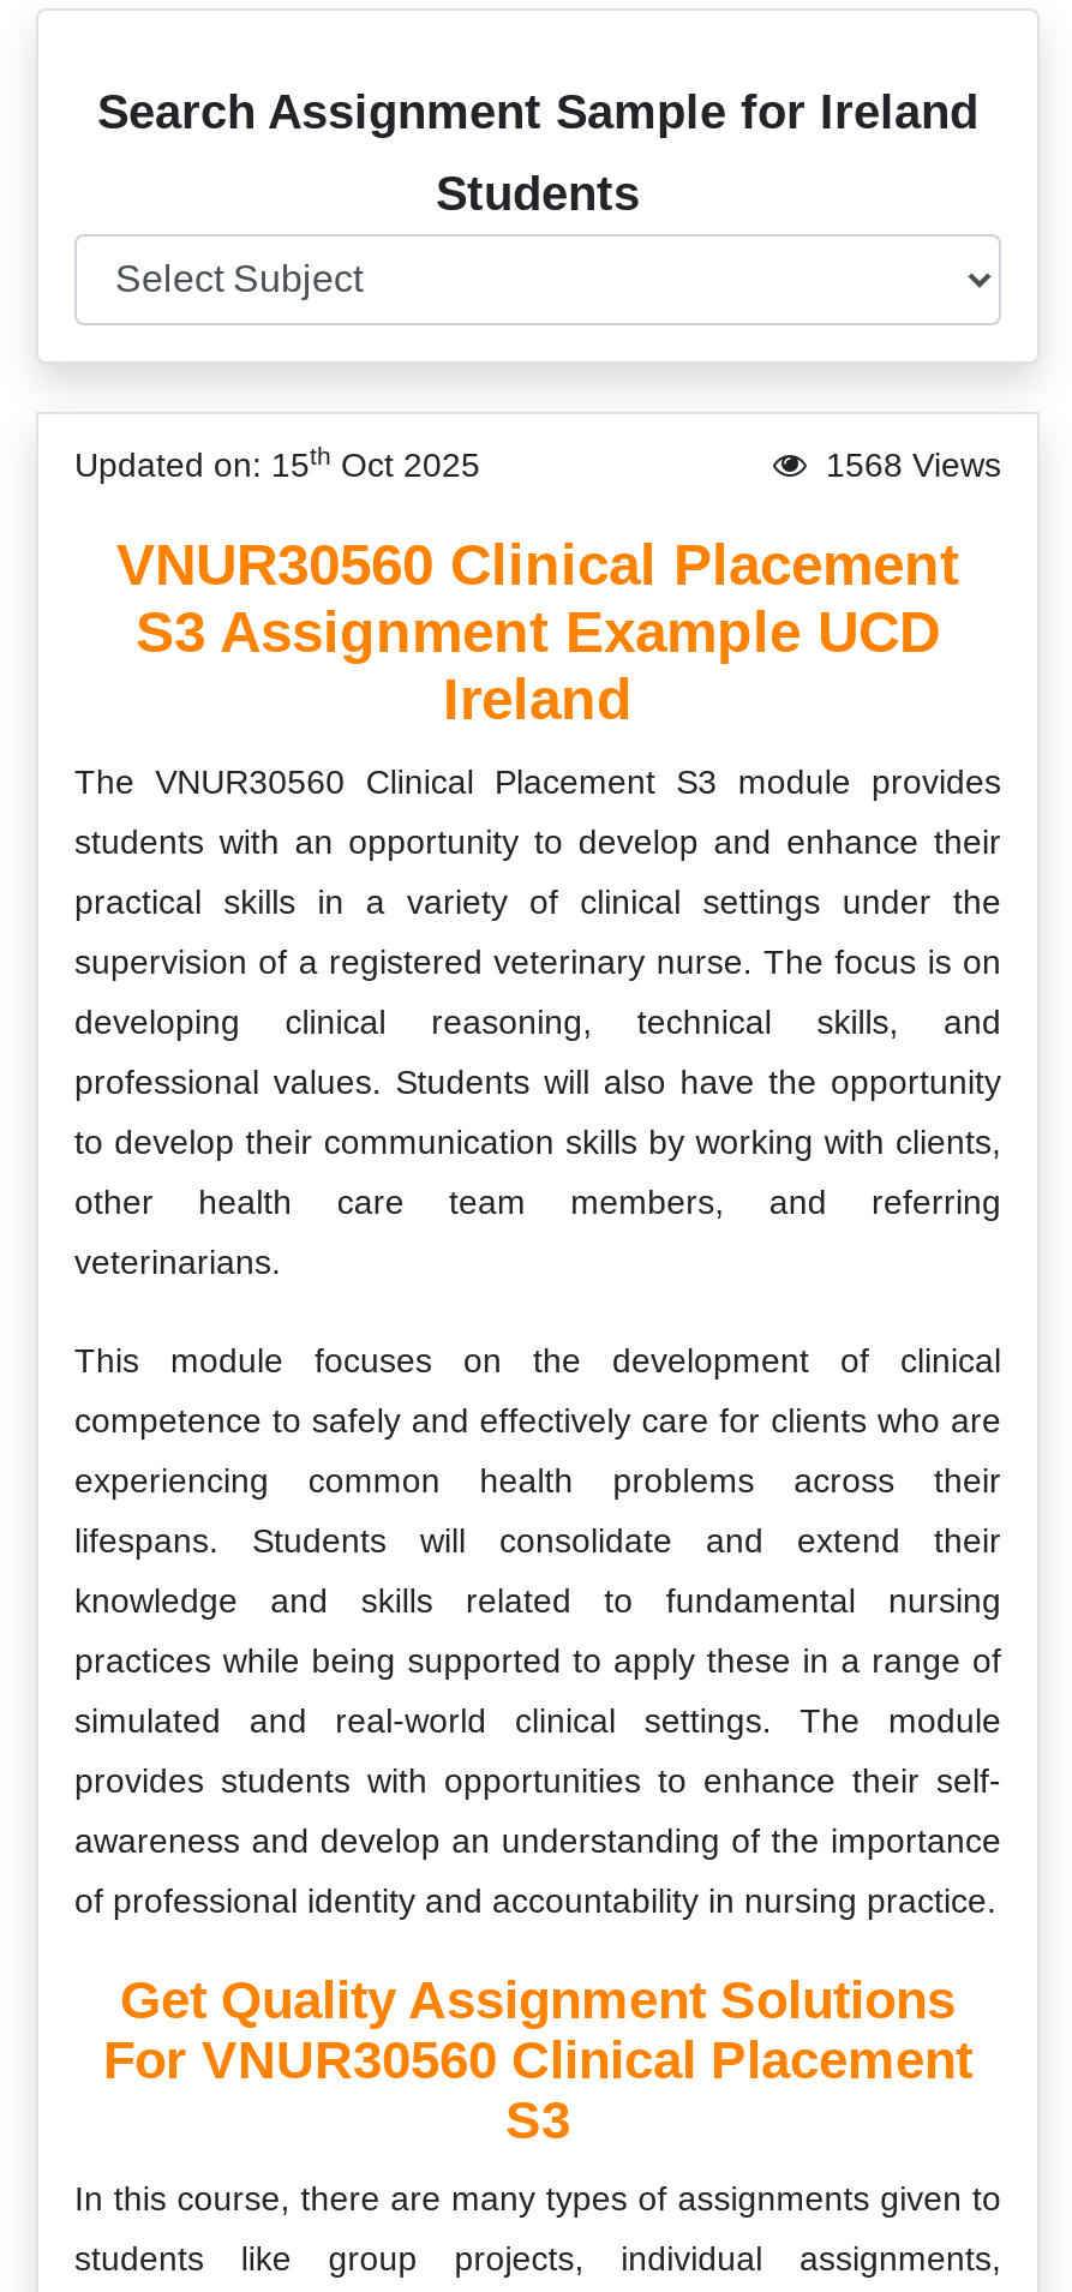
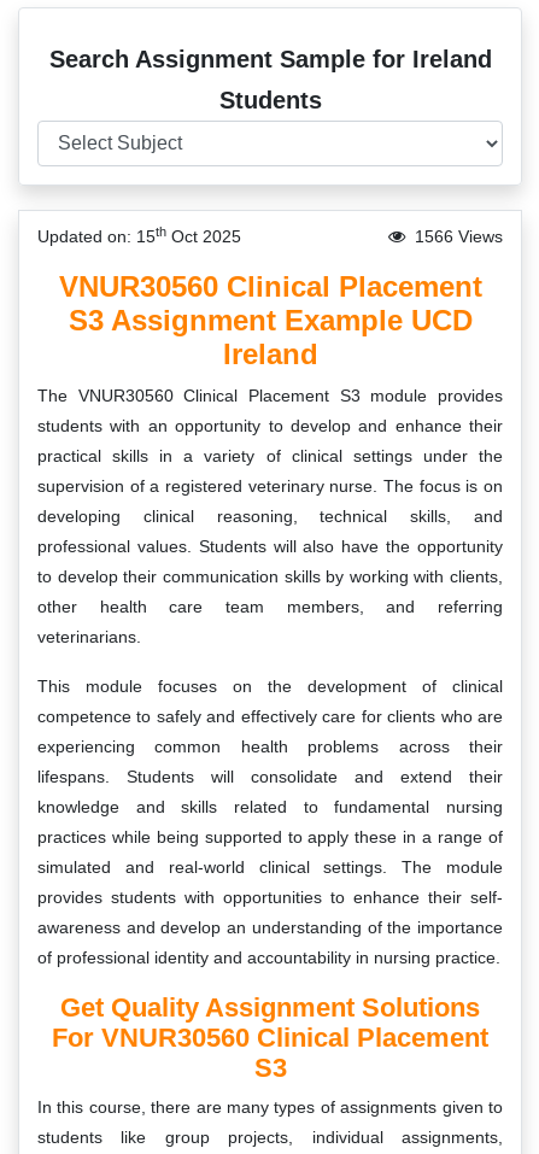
[826,445,1001,484] 1568 Views -> [415,227,503,246] 1566 Views

